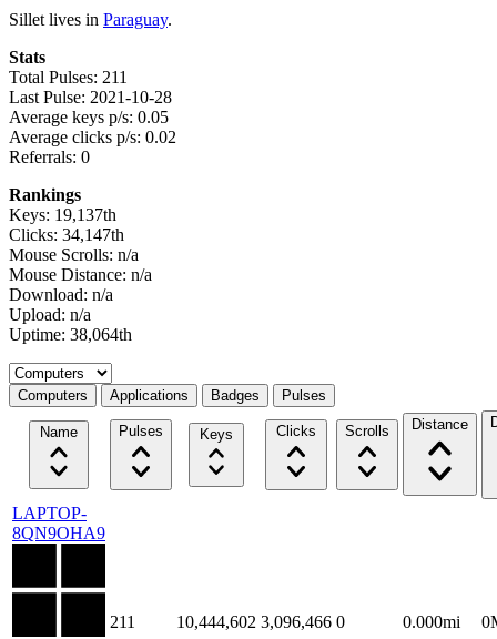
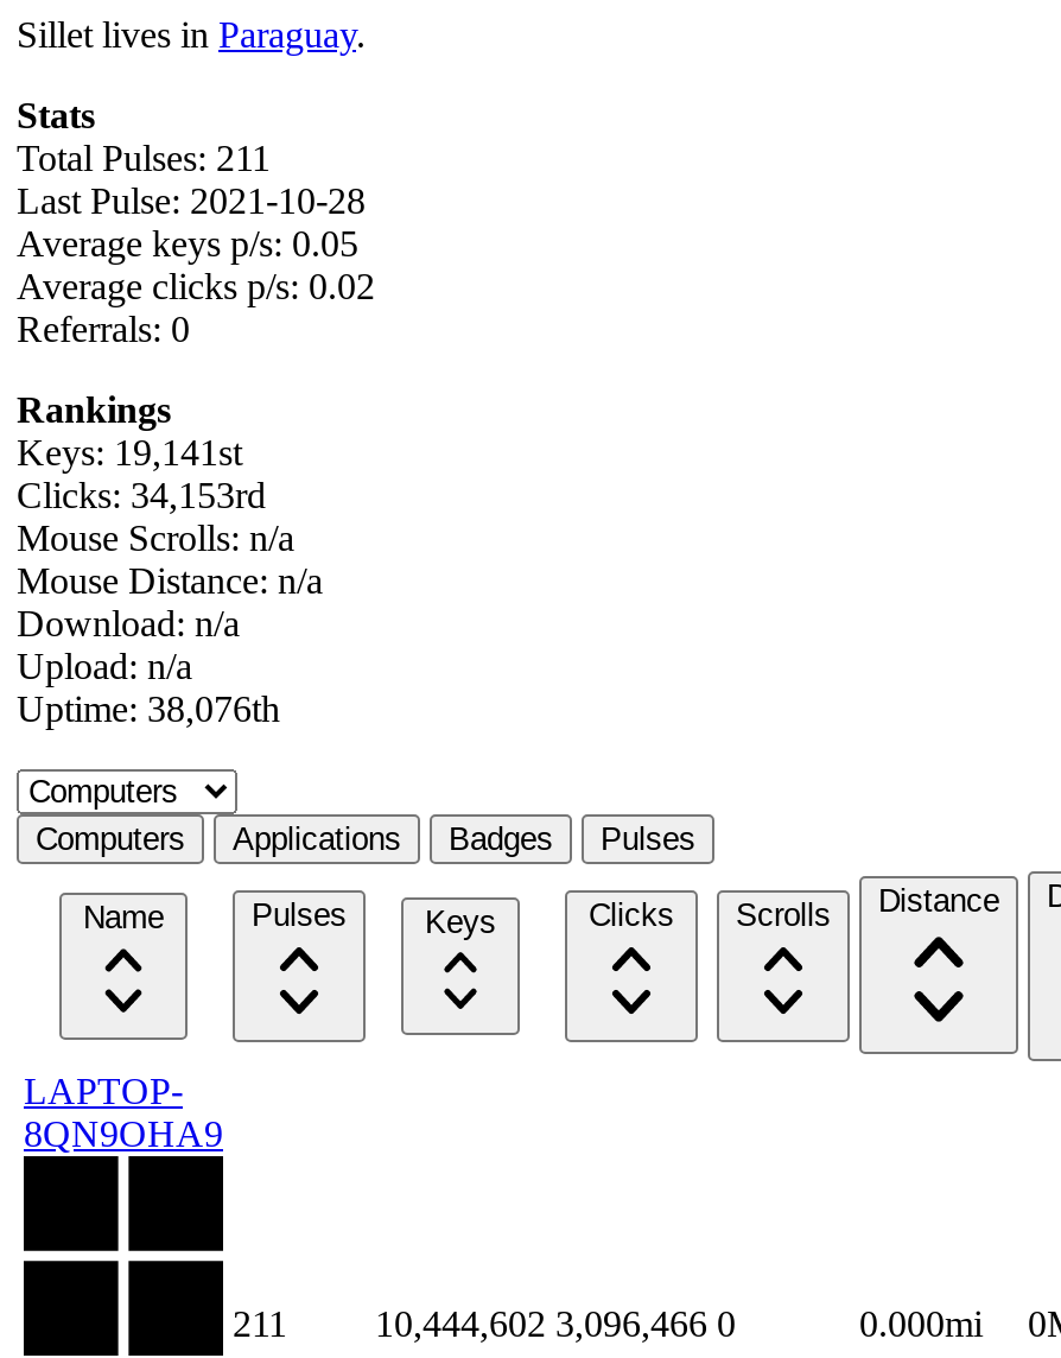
[9,205,116,224] Keys: 19,137th -> [17,432,242,472] Keys: 19,141st
[9,225,124,244] Clicks: 34,147th -> [17,475,266,515] Clicks: 34,153rd
[9,325,132,344] Uptime: 38,064th -> [17,688,280,729] Uptime: 38,076th

